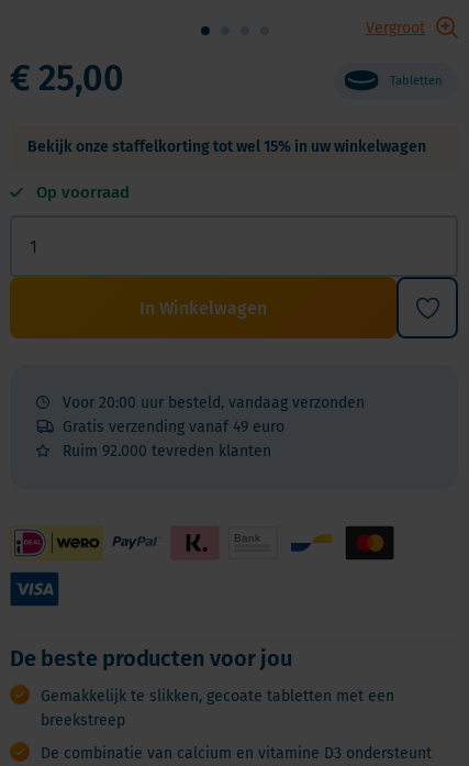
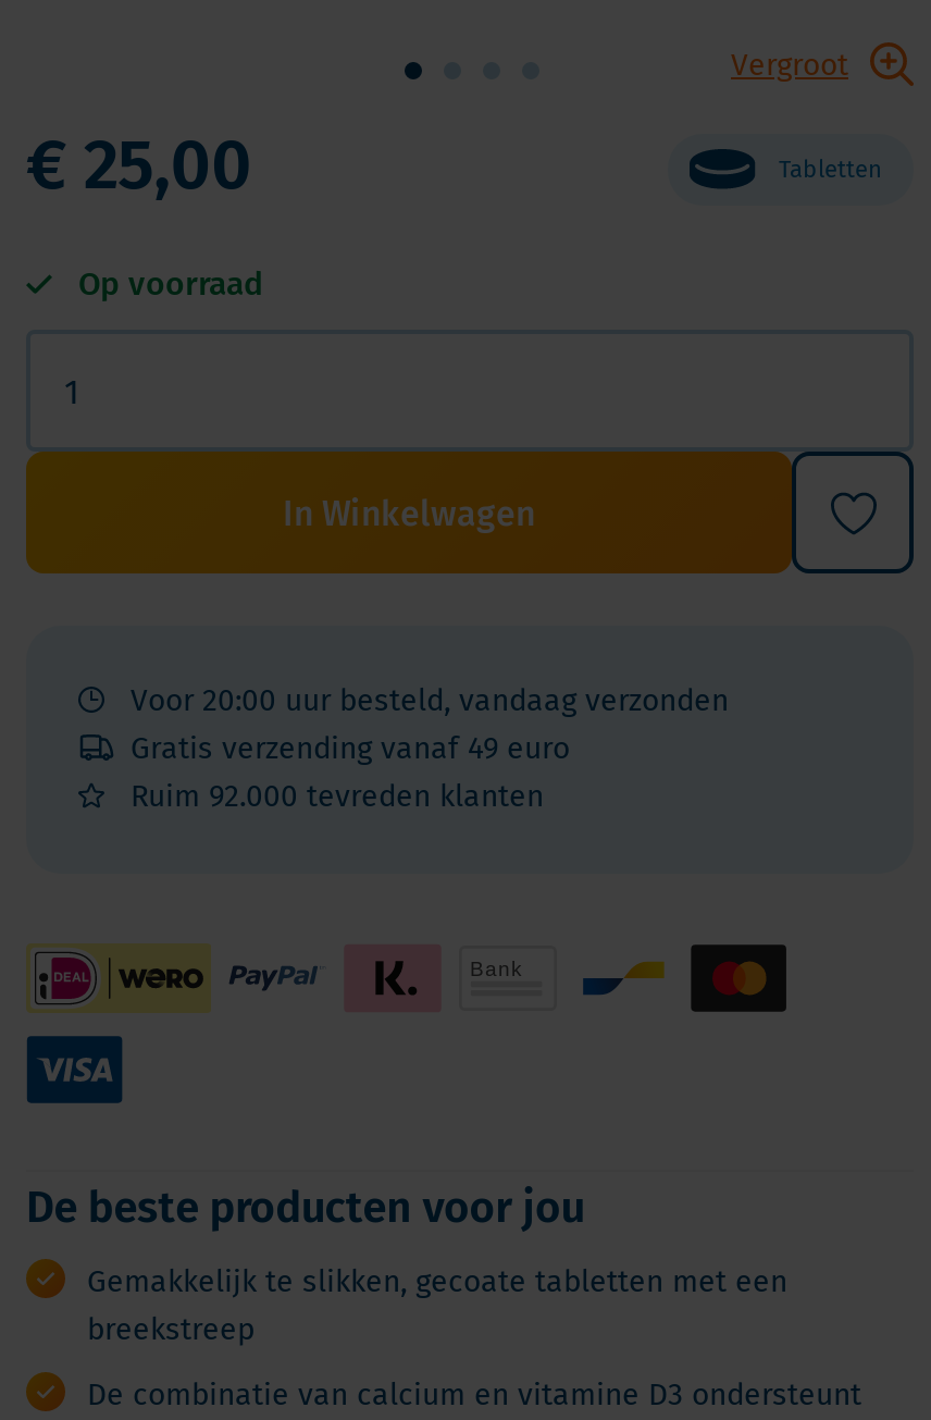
[27,137,426,156] Bekijk onze staffelkorting tot wel 15% in uw winkelwagen -> none

